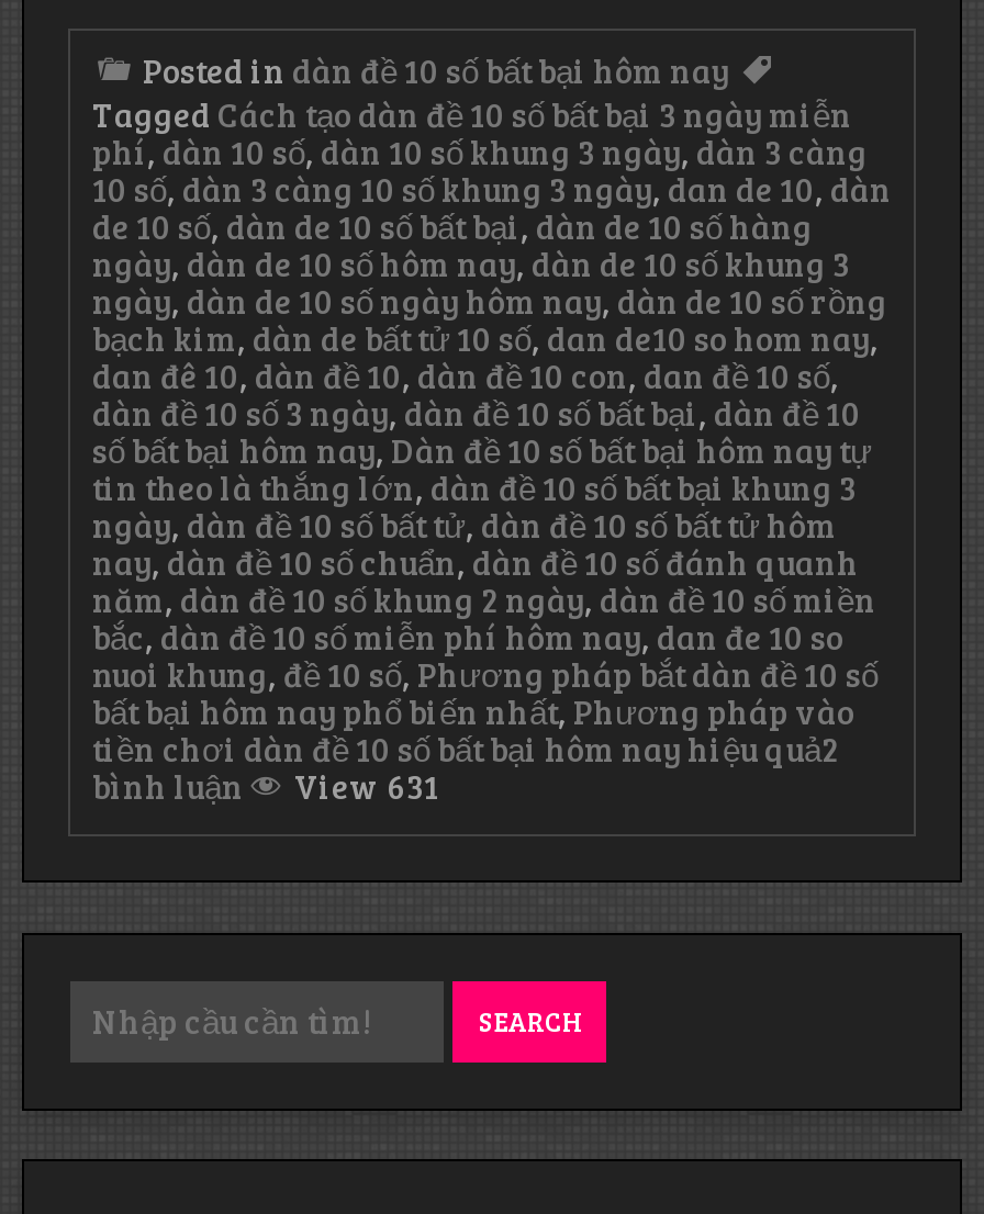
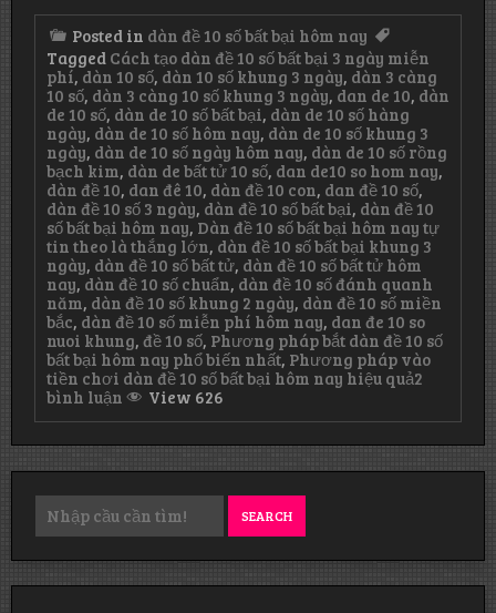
[92,354,839,398] dan đê 10, dàn đề 10, dàn đề 10 con, dan đề 10 số, -> [46,179,423,201] dàn đề 10, dan đê 10, dàn đề 10 con, dan đề 10 số,
[92,762,439,808] bình luậnở View 631 -> [46,385,224,408] bình luậnở View 626

